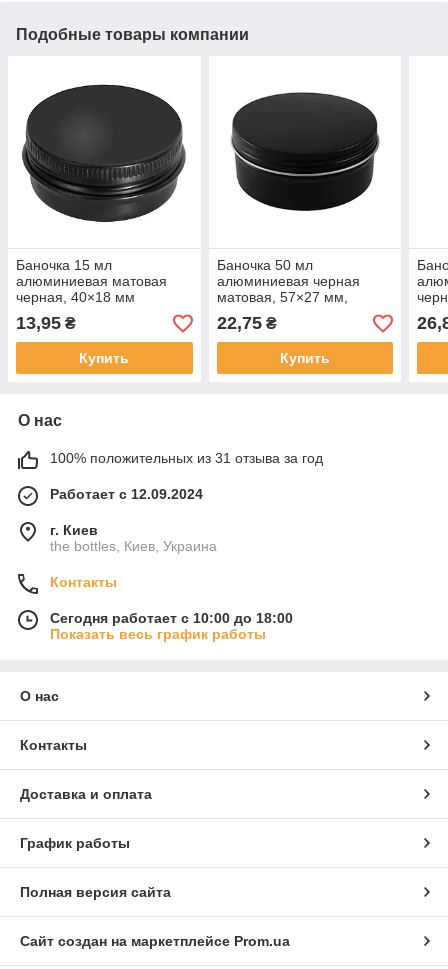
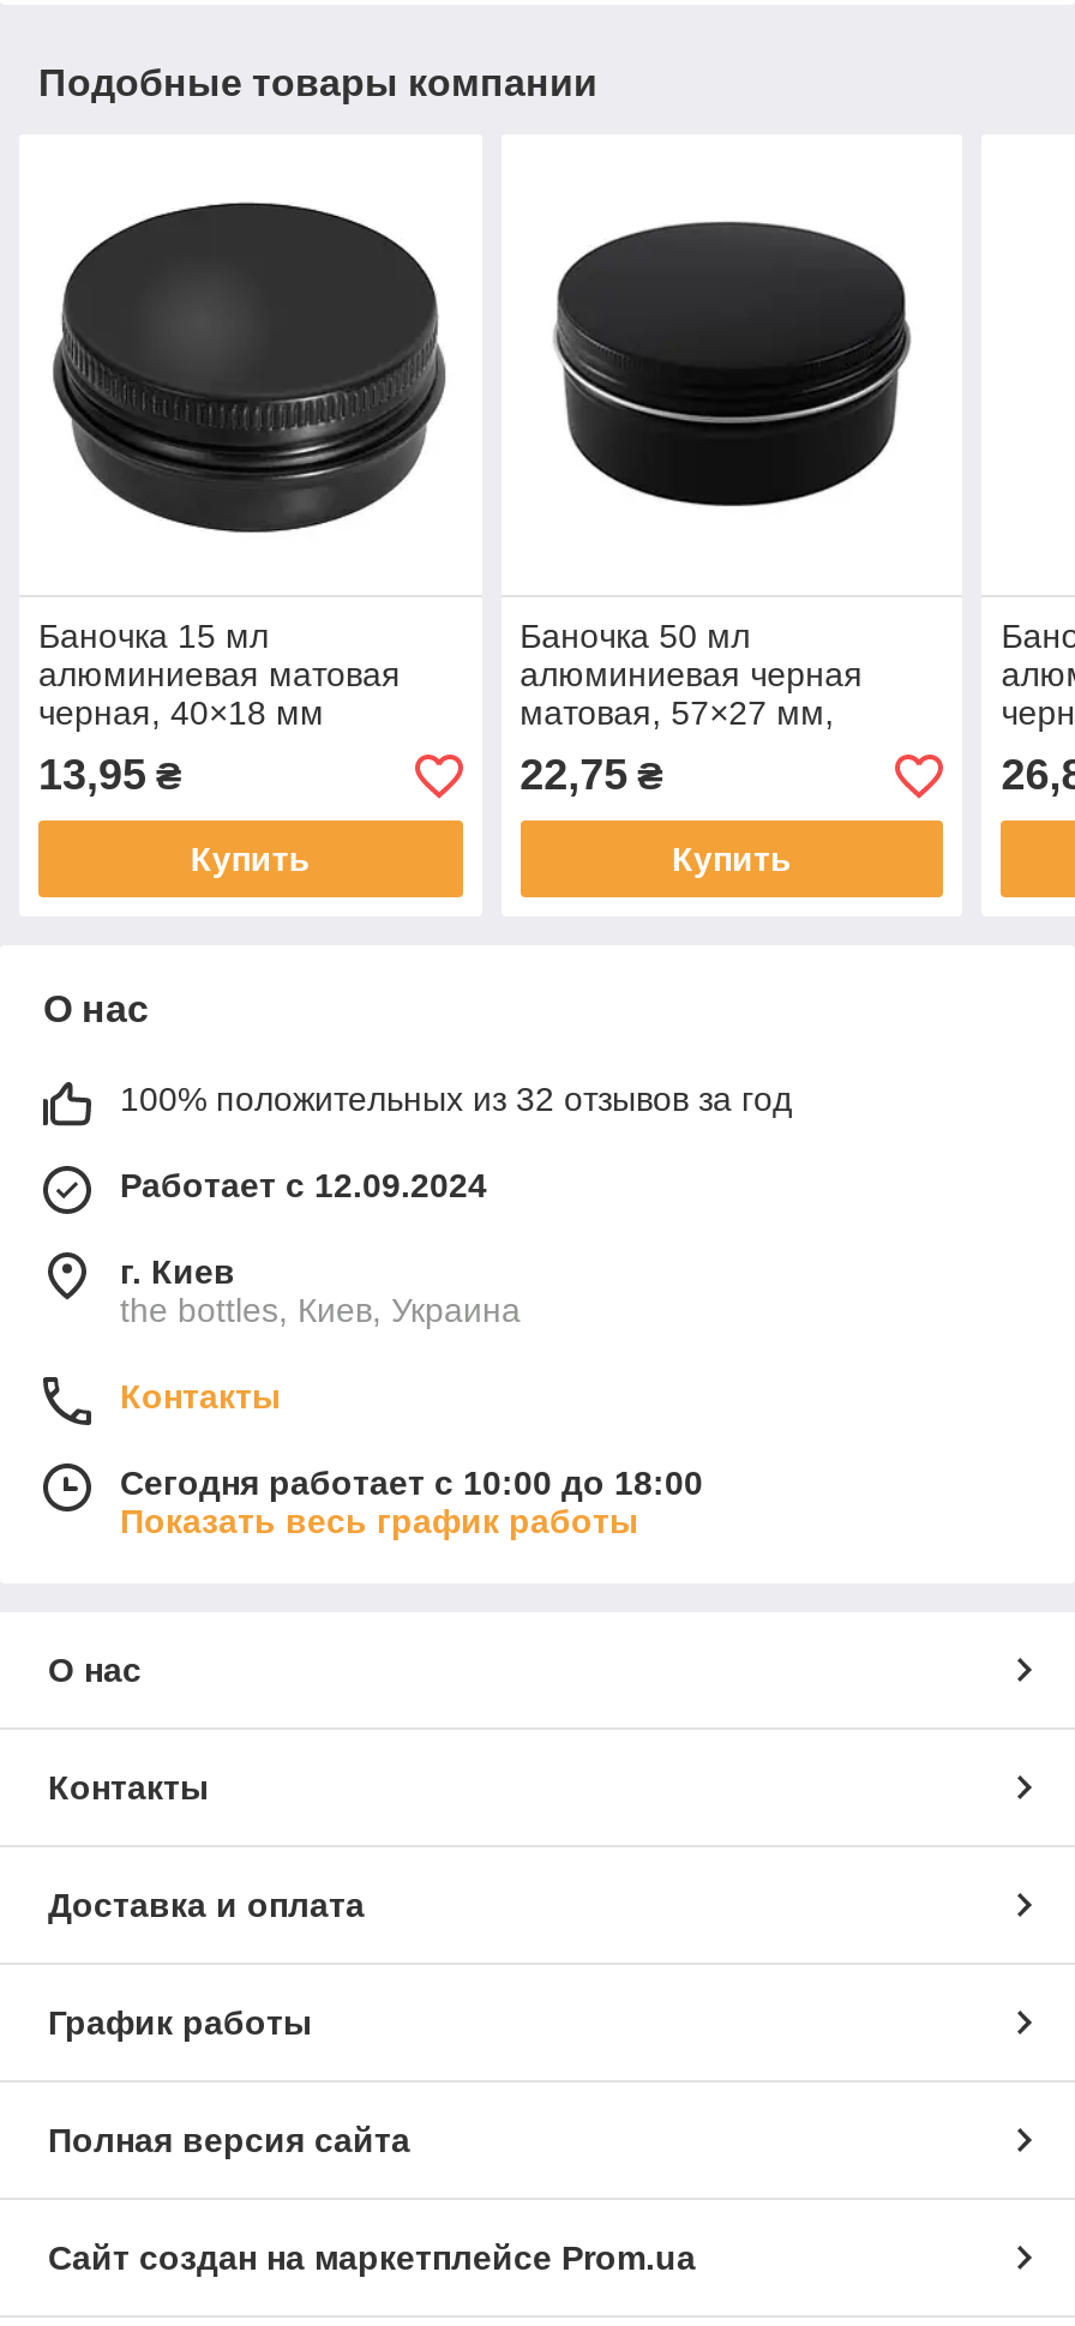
[50,450,323,466] 100% положительных из 31 отзыва за год -> [120,1081,792,1119] 100% положительных из 32 отзывов за год

